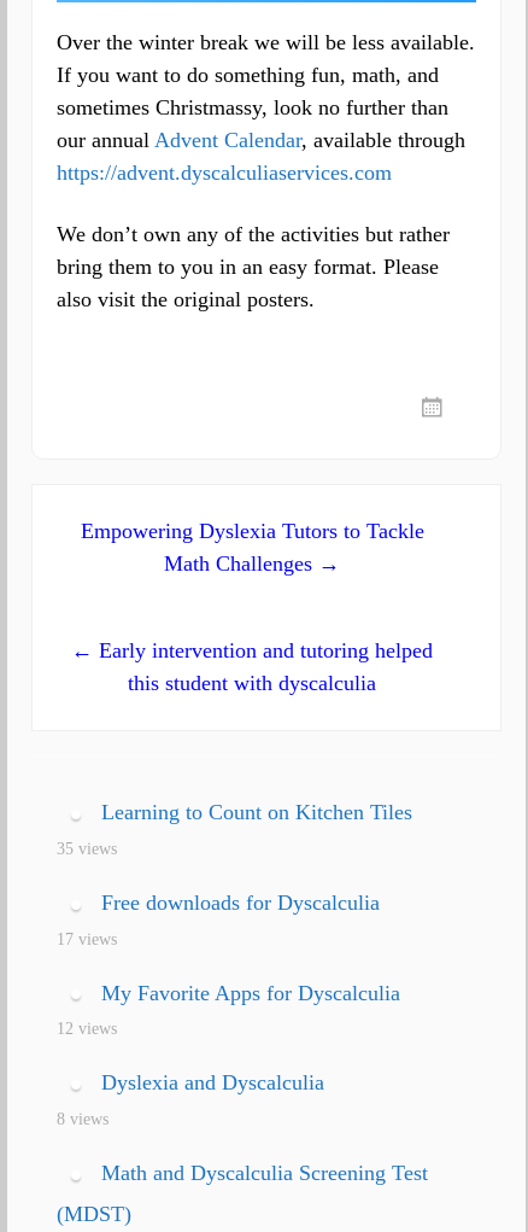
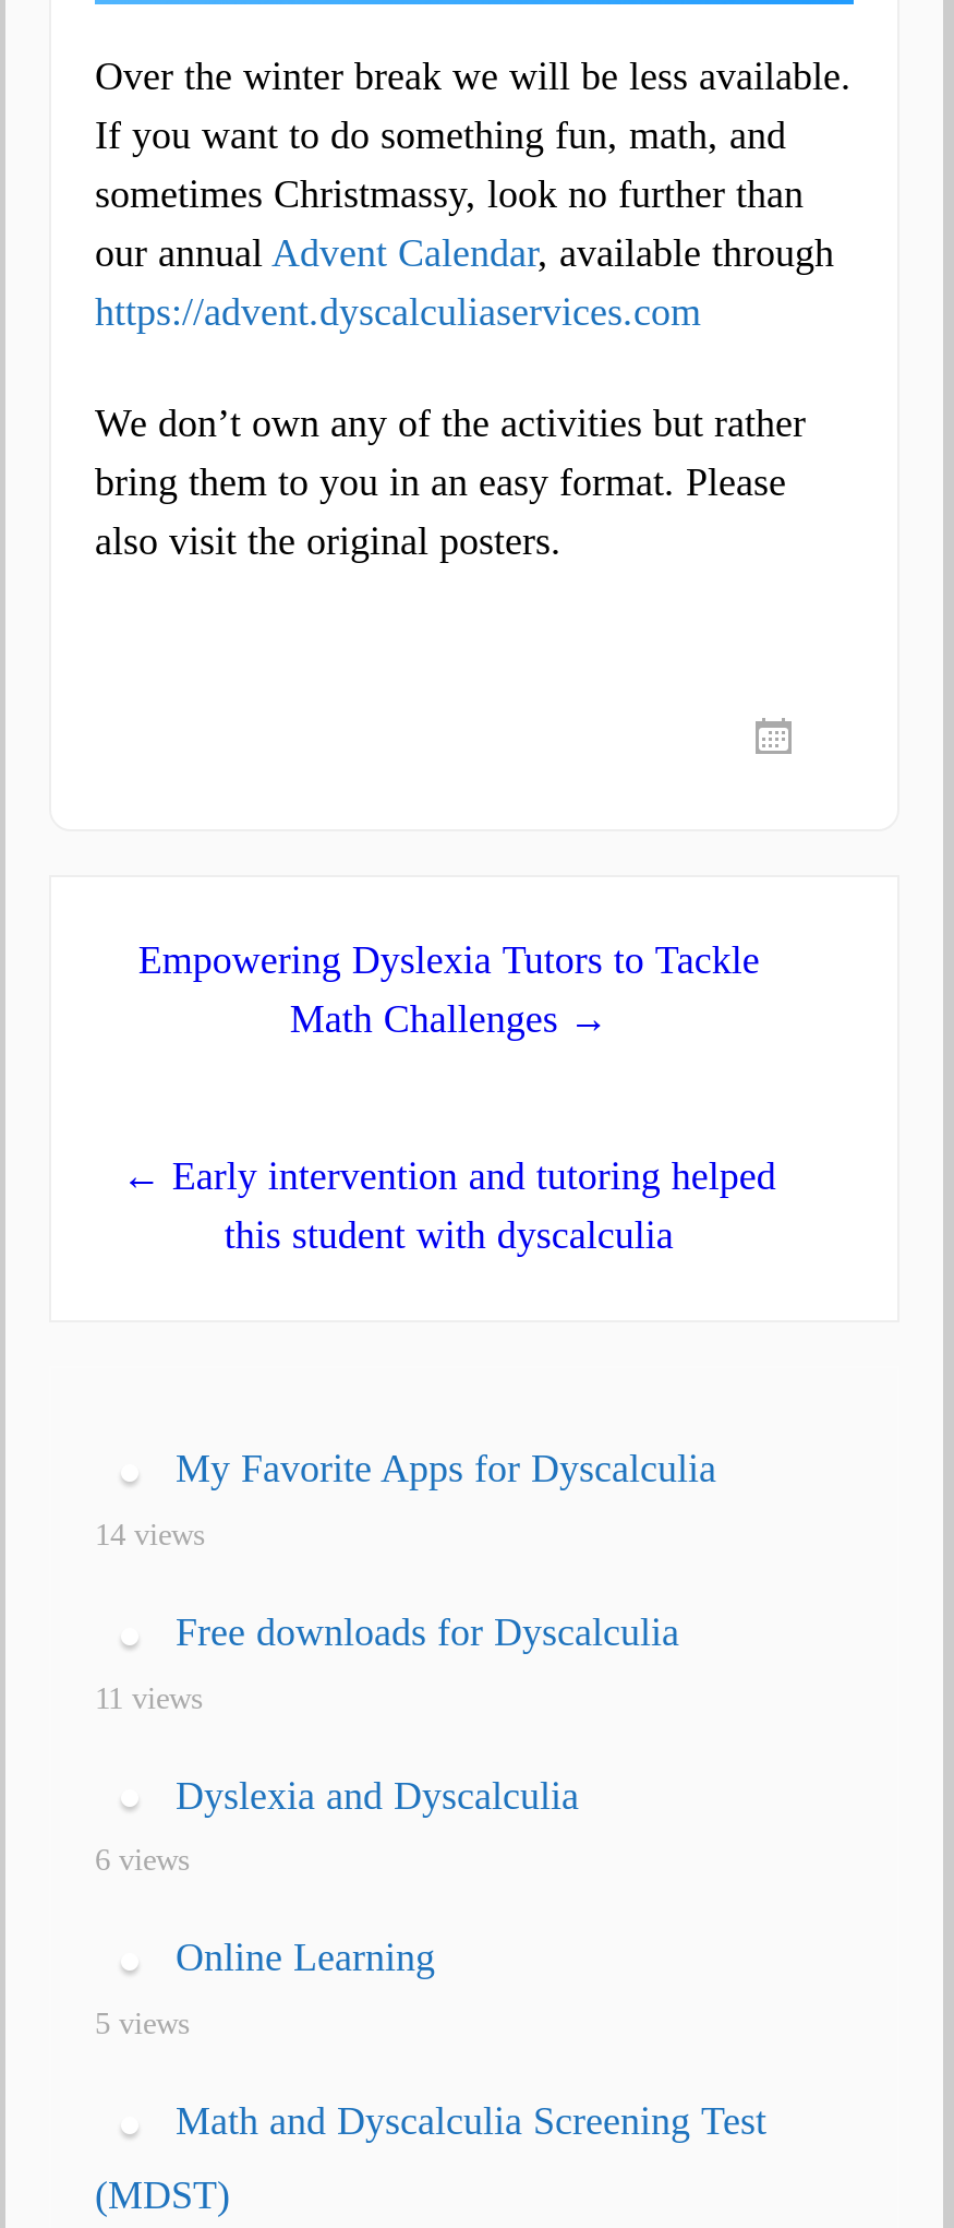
[101,800,412,824] Learning to Count on Kitchen Tiles -> none
[57,838,117,857] 35 views -> [95,1516,204,1551] 14 views
[57,929,117,1038] 17 views | 12 views -> [95,1679,202,1714] 11 views
moved [101,980,400,1005] -> [176,1446,716,1490]: My Favorite Apps for Dyscalculia
moved [101,1071,324,1095] -> [176,1773,579,1817]: Dyslexia and Dyscalculia
[57,1109,108,1129] 8 views -> [95,1843,435,2041] 6 views | Online Learning | 5 views

